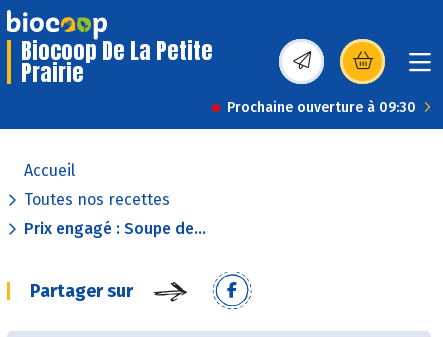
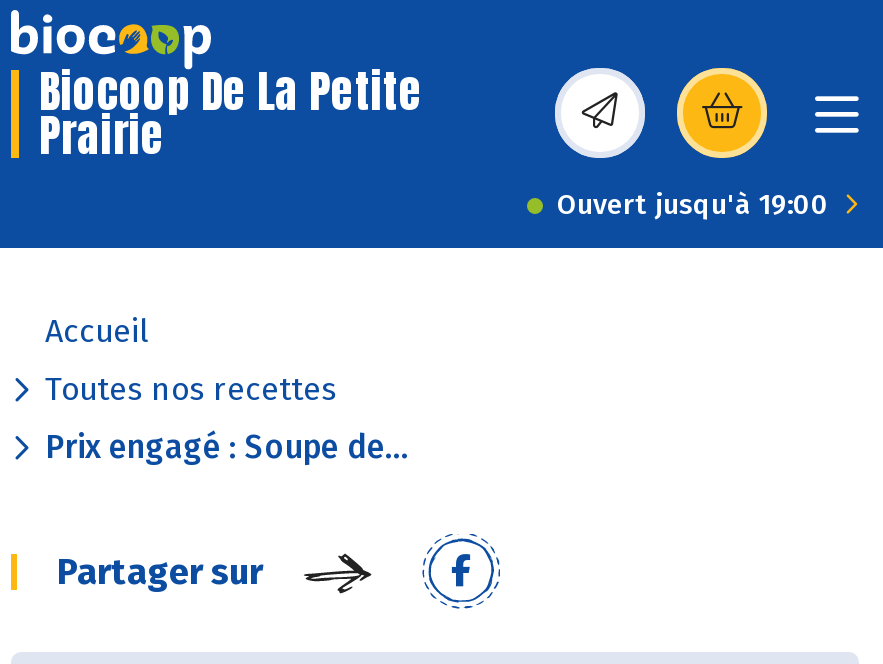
[227,99,416,116] Prochaine ouverture à 09:30 -> [557,188,829,222] Ouvert jusqu'à 19:00

